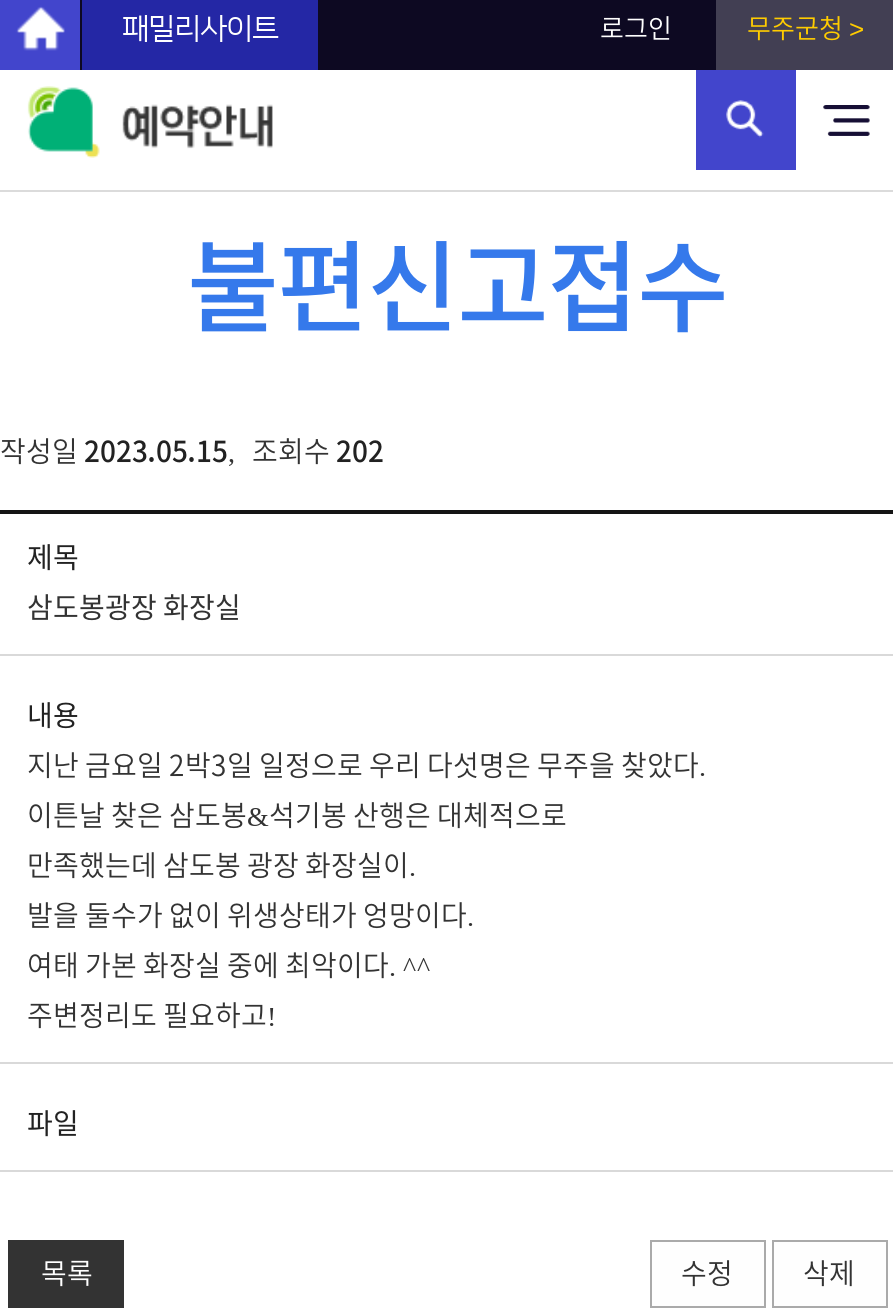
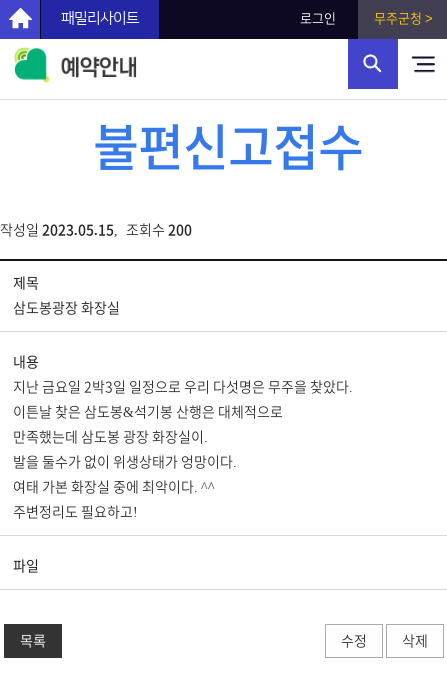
[0,438,384,466] 작성일 2023.05.15, 조회수 202 -> [0,223,192,237] 작성일 2023.05.15, 조회수 200

